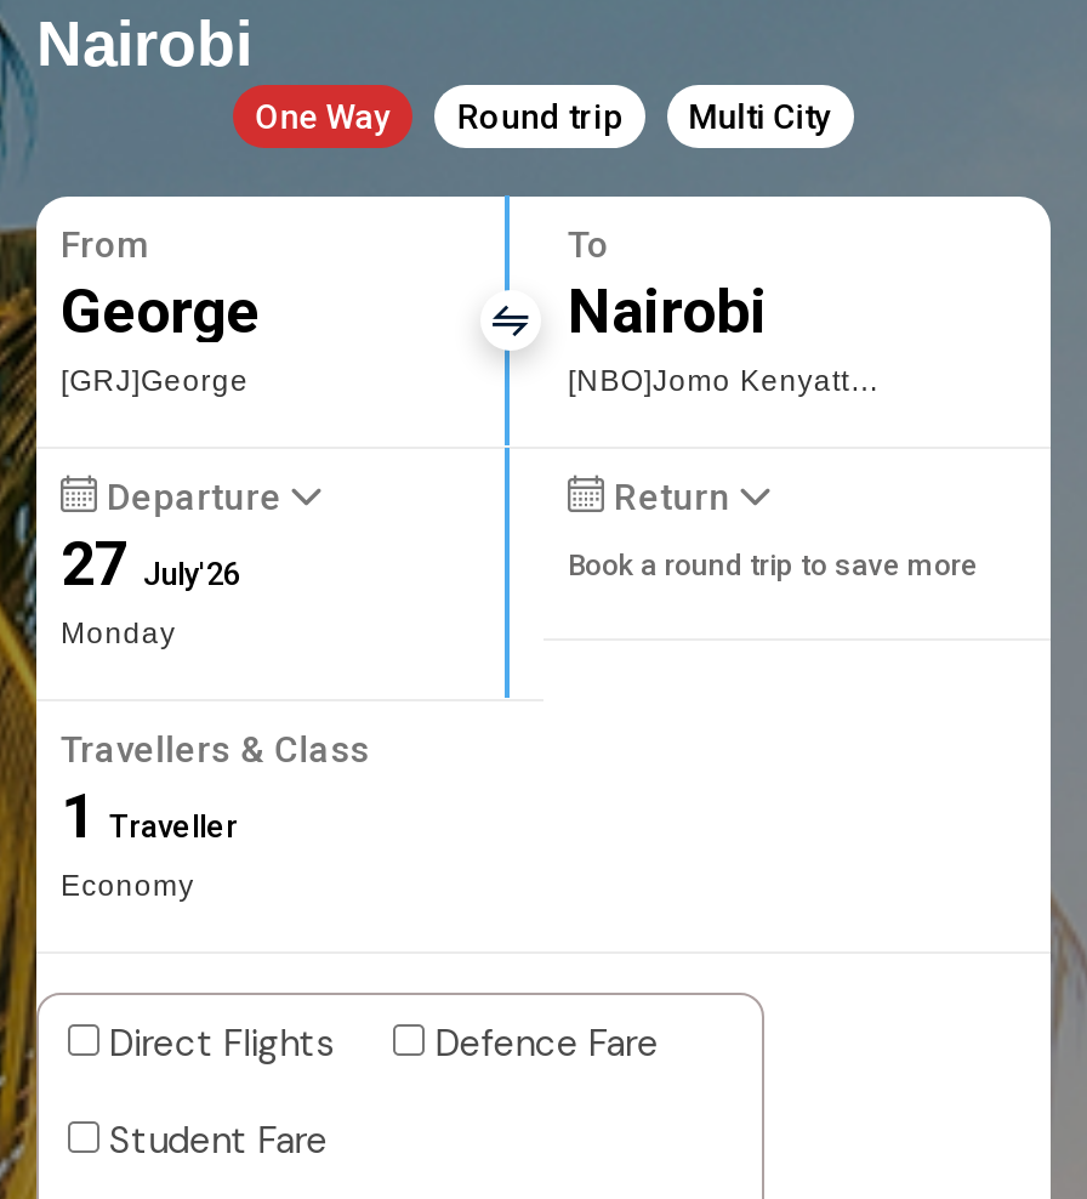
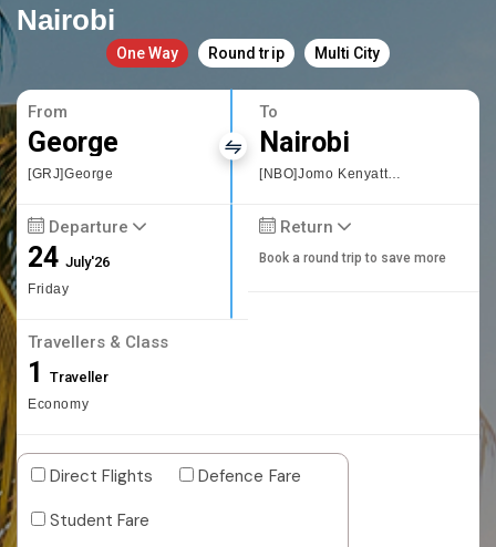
[61,529,240,650] 27 July'26 | Monday -> [28,241,110,297] 24 July'26 | Friday

